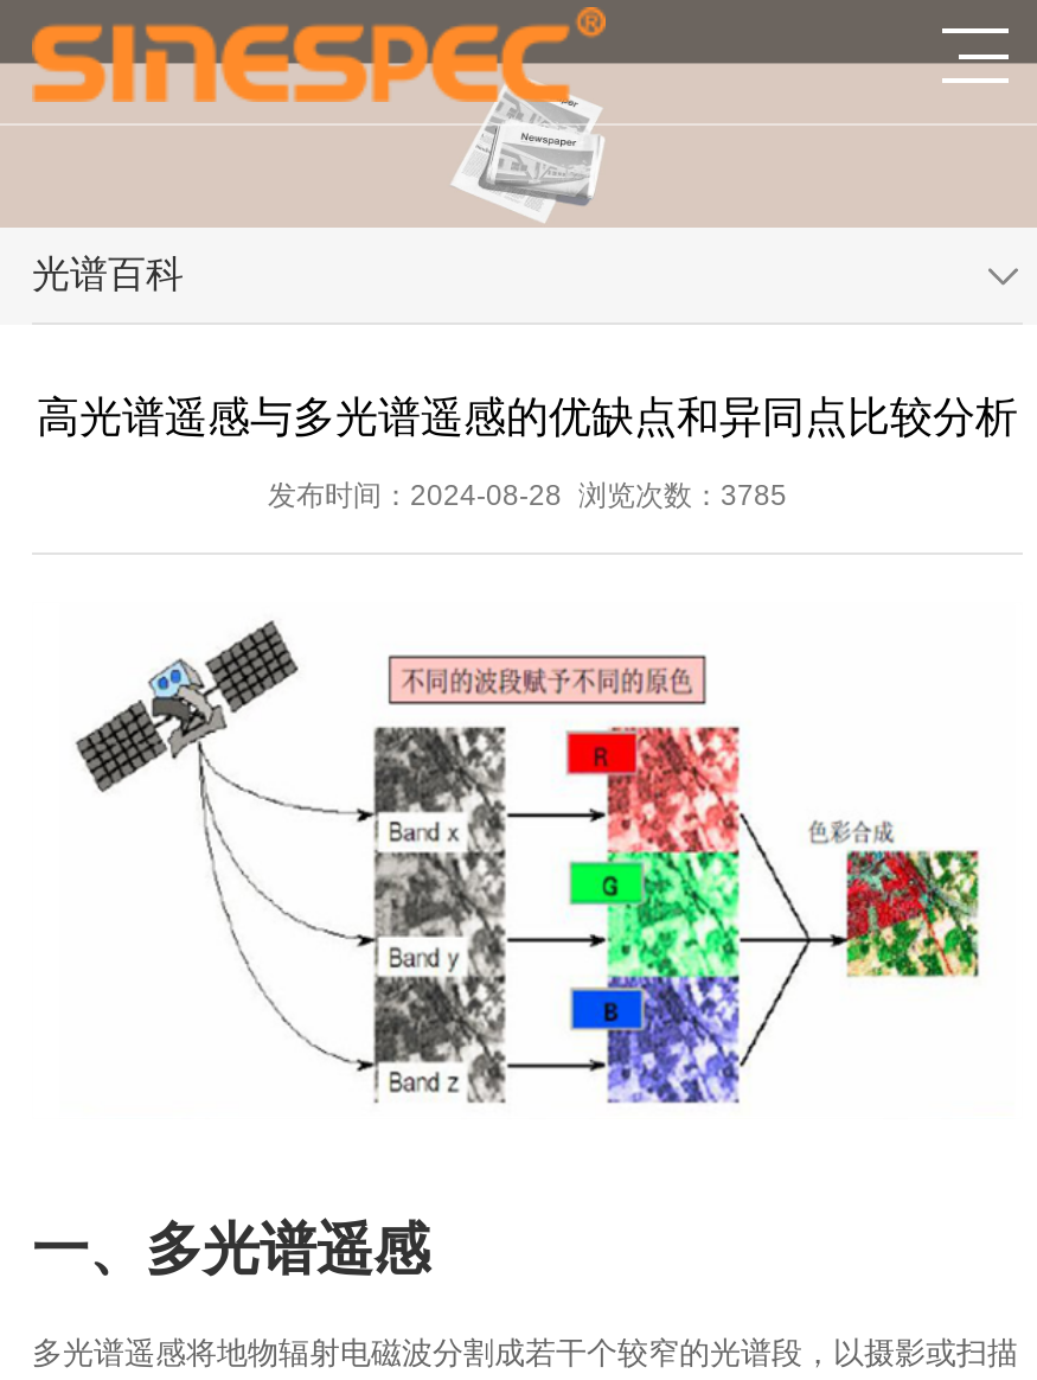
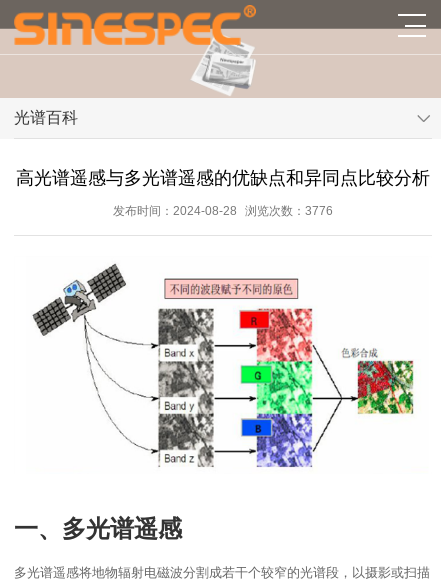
[268,478,787,511] 发布时间：2024-08-28 浏览次数：3785 -> [113,204,332,218] 发布时间：2024-08-28 浏览次数：3776

